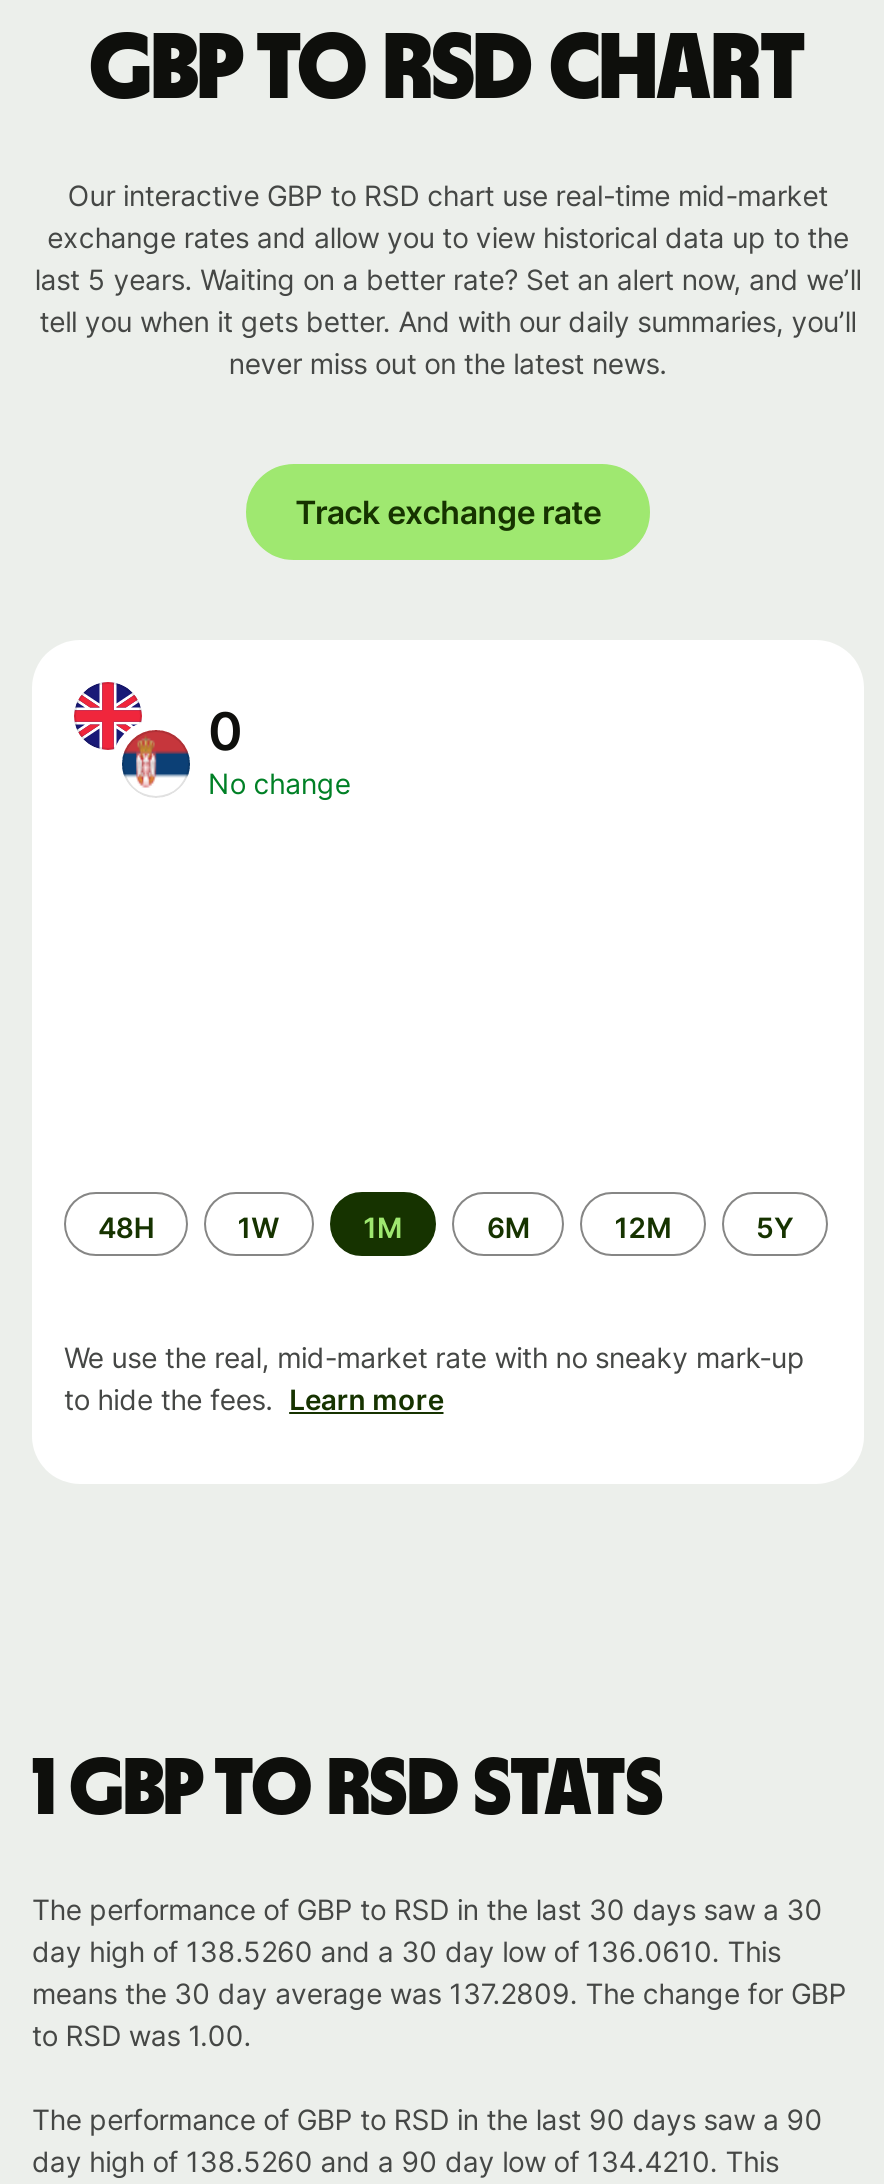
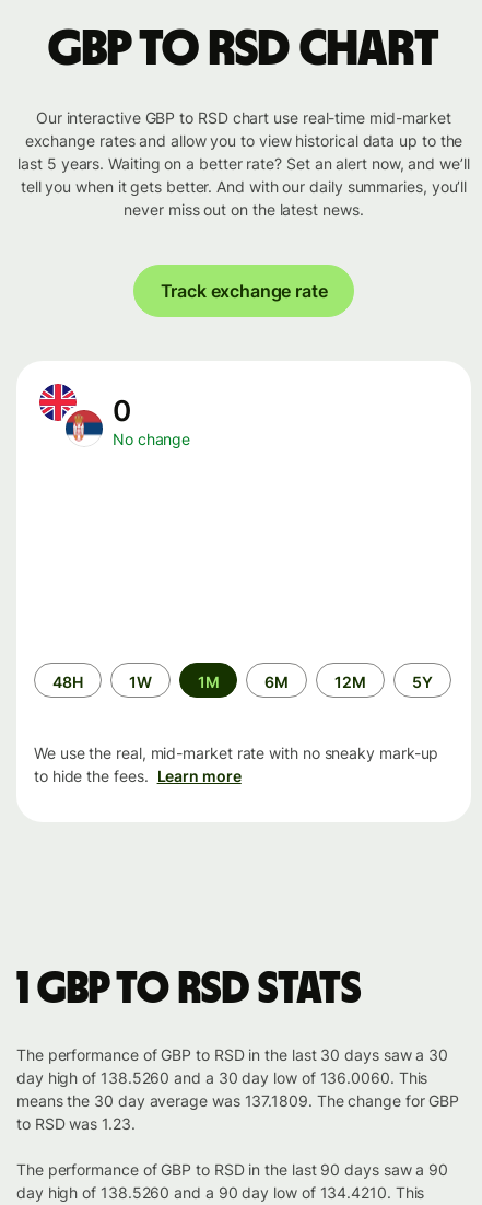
[32,1934,781,1968] day high of 138.5260 and a 30 day low of 136.0610. This -> [16,1068,428,1087] day high of 138.5260 and a 30 day low of 136.0060. This
[32,1976,846,2010] means the 30 day average was 137.2809. The change for GBP -> [16,1091,459,1110] means the 30 day average was 137.1809. The change for GBP
[32,2018,251,2052] to RSD was 1.00. -> [16,1114,135,1133] to RSD was 1.23.

